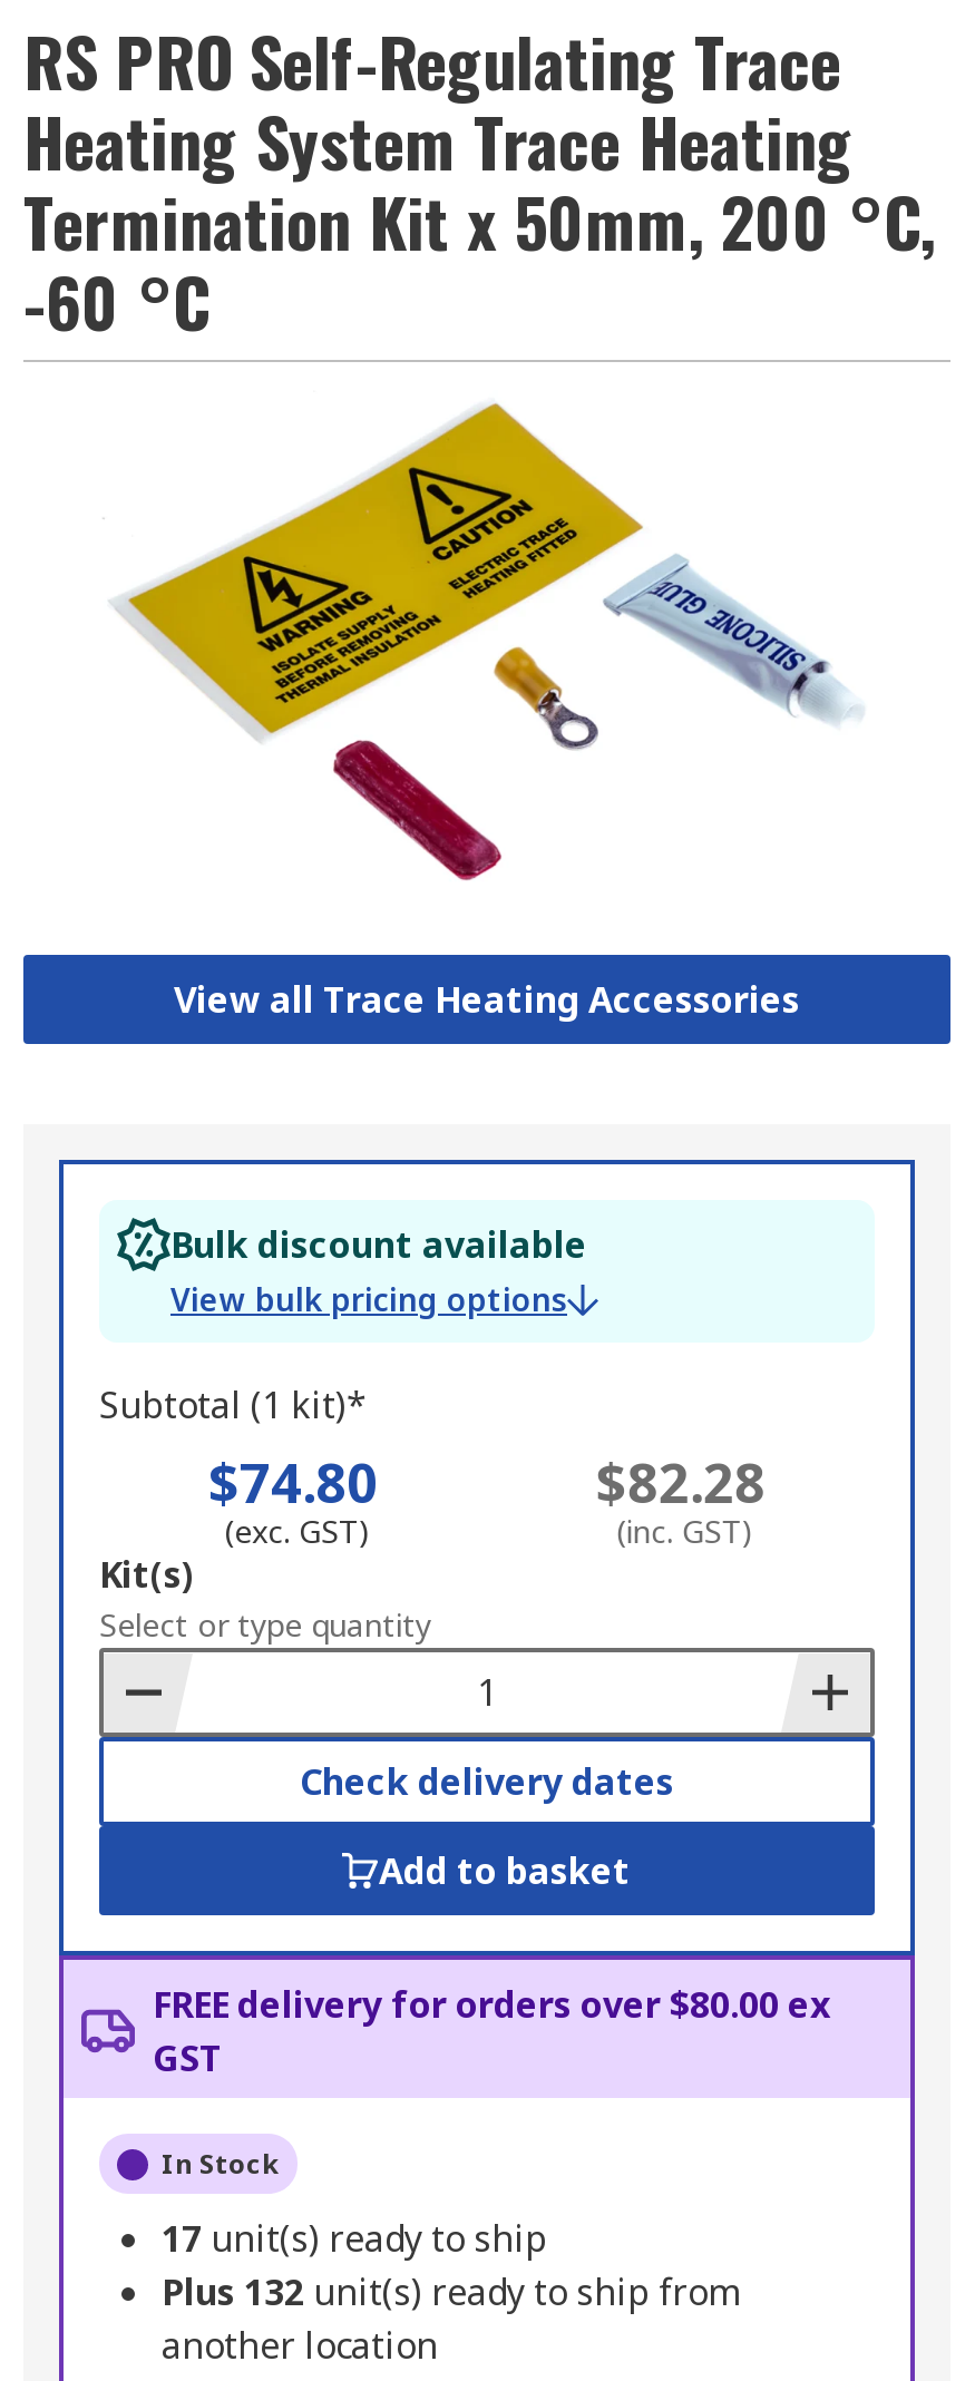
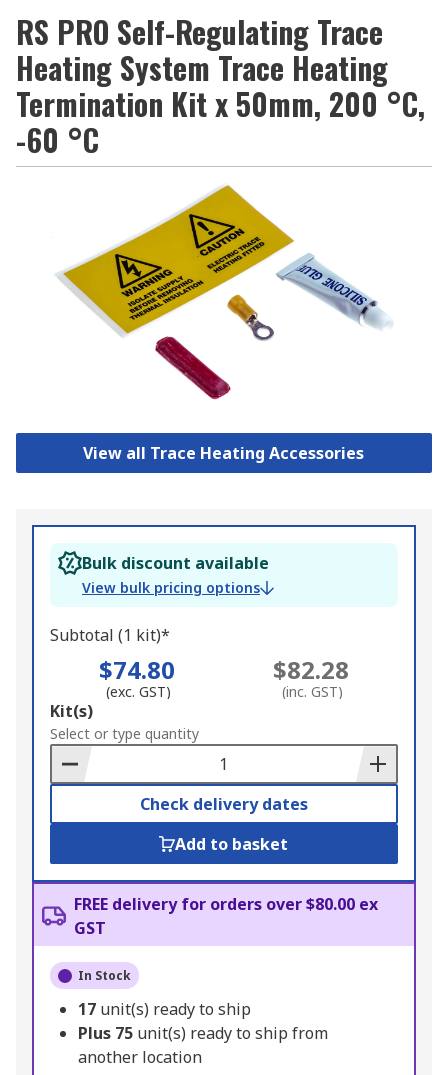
[162,2268,739,2317] Plus 132 unit(s) ready to ship from -> [78,1022,328,1044] Plus 75 unit(s) ready to ship from

